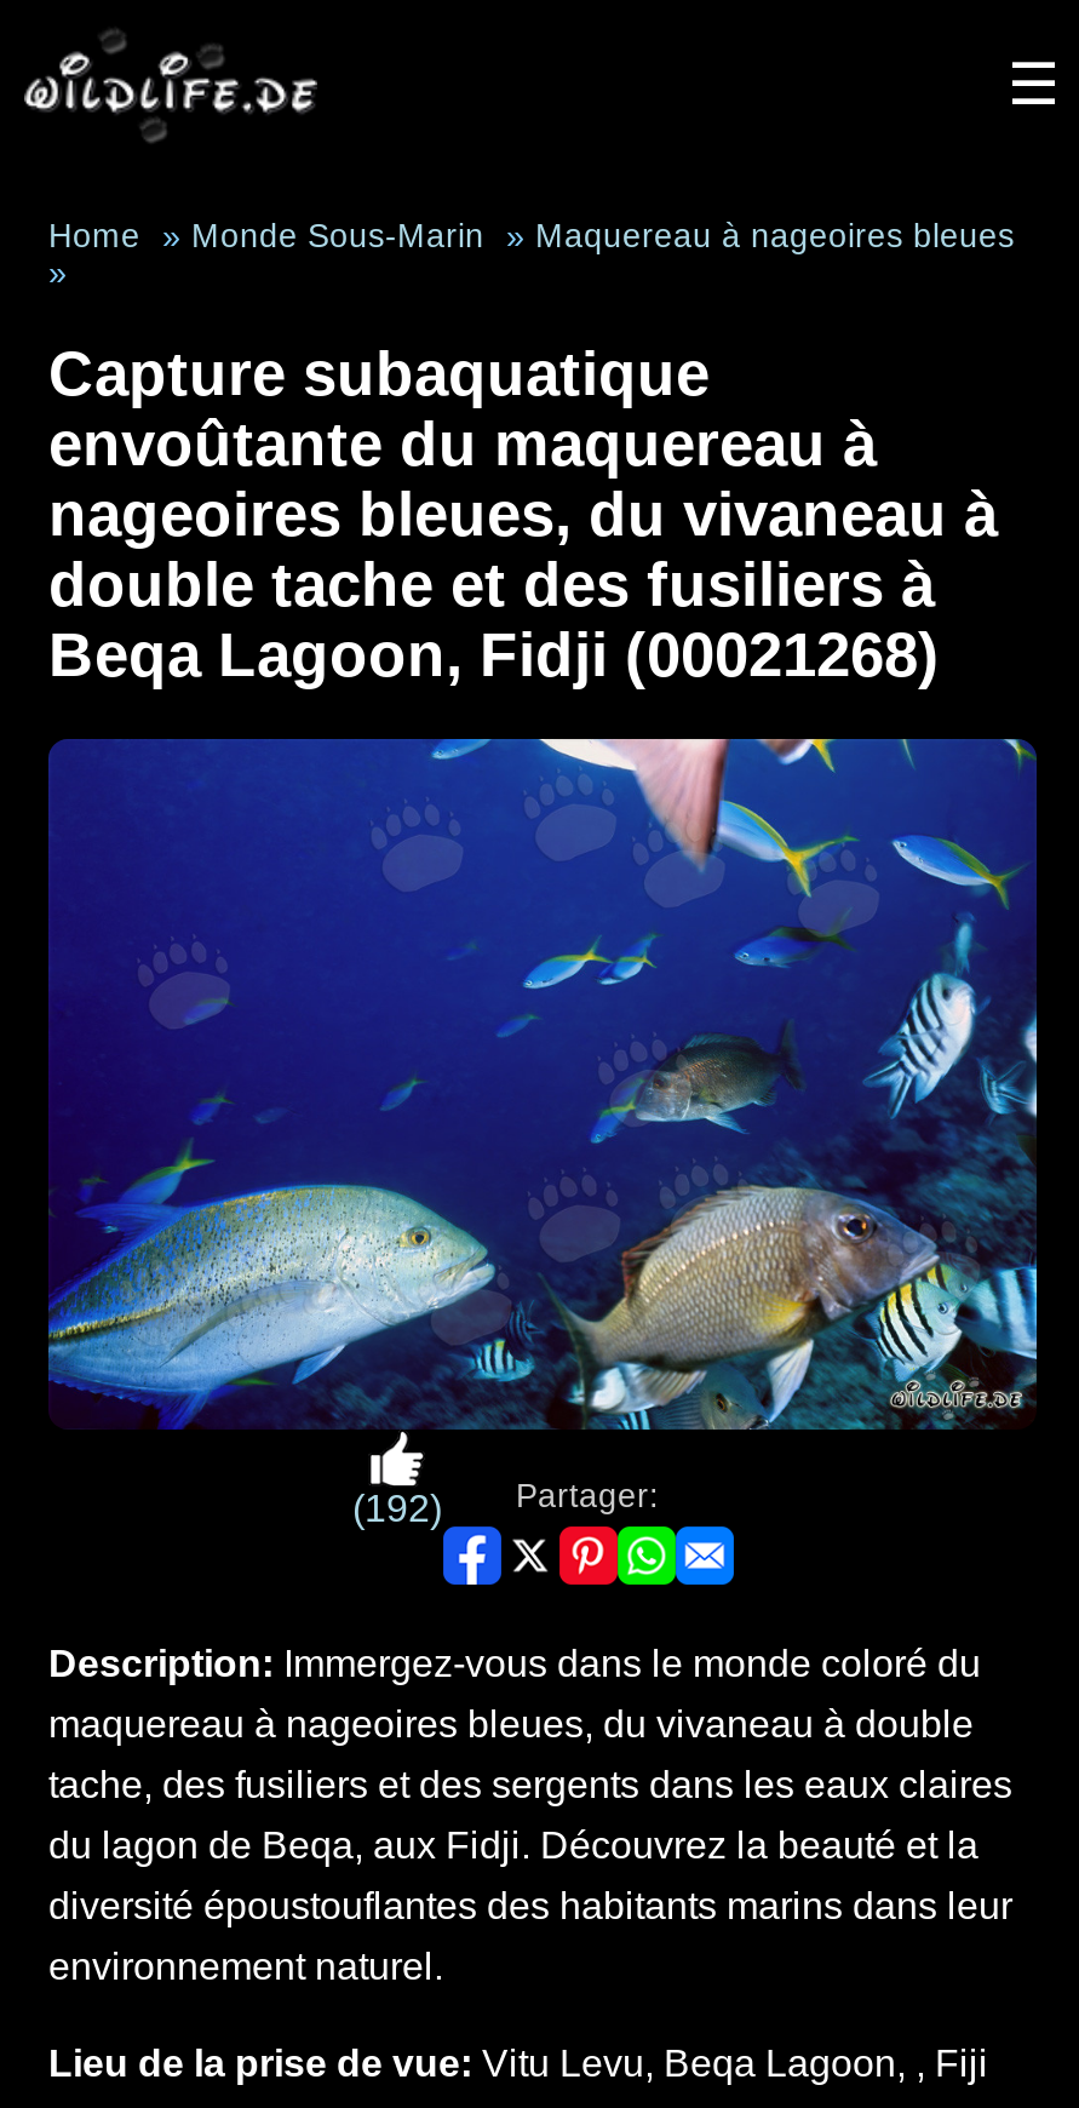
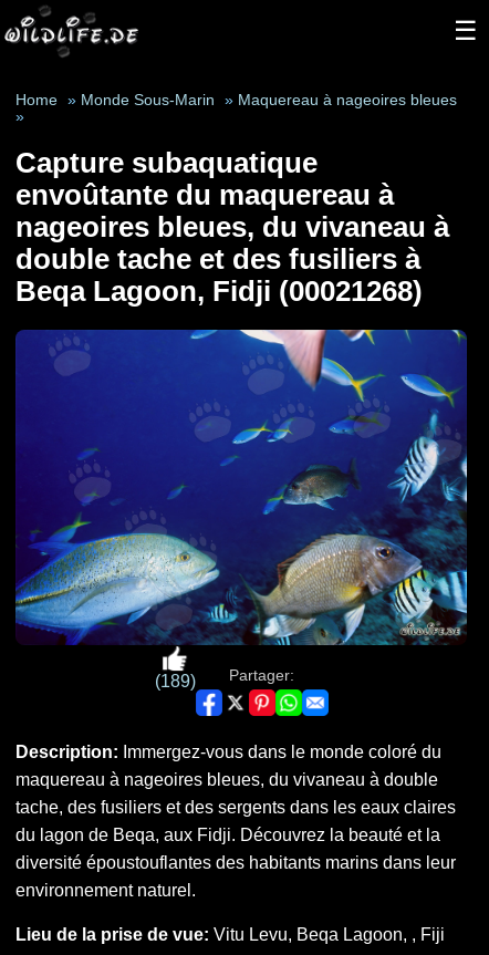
[352,1488,442,1529] (192) -> [154,672,195,691] (189)

